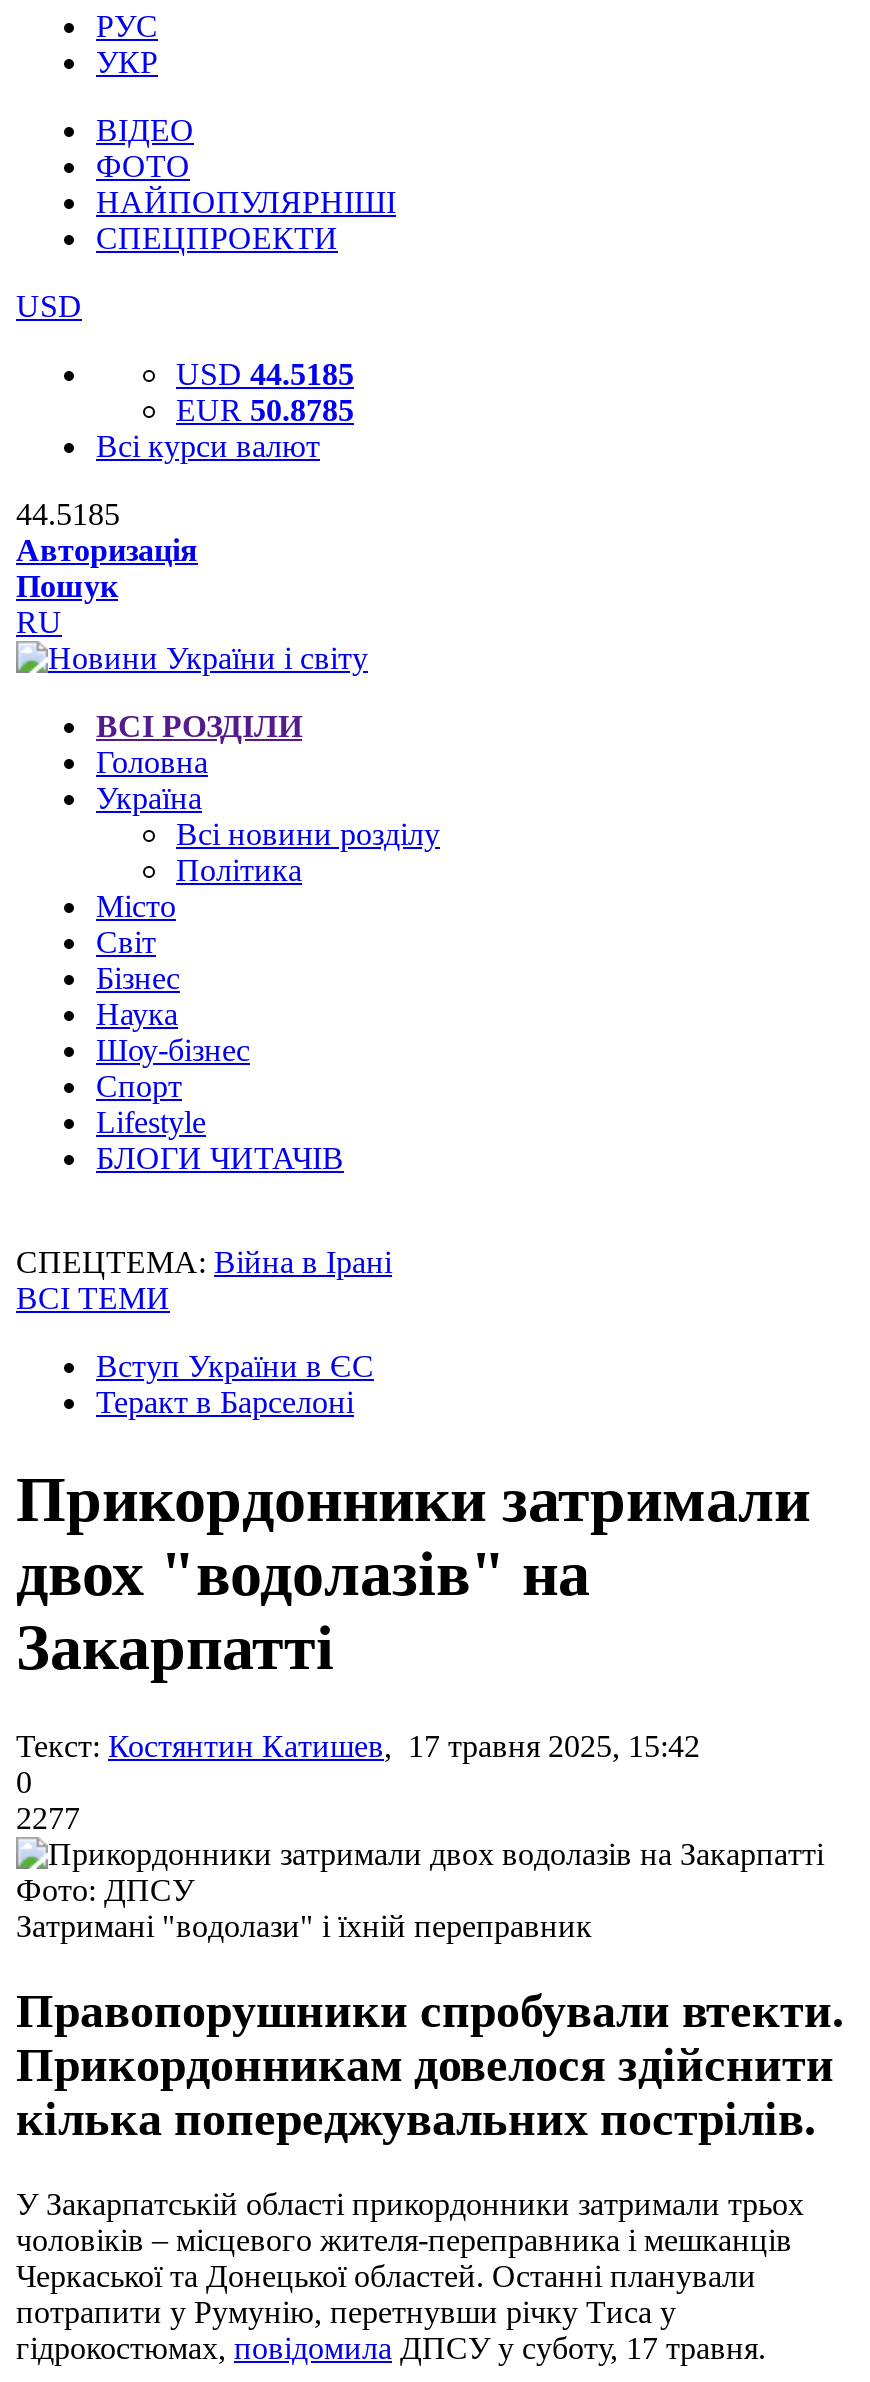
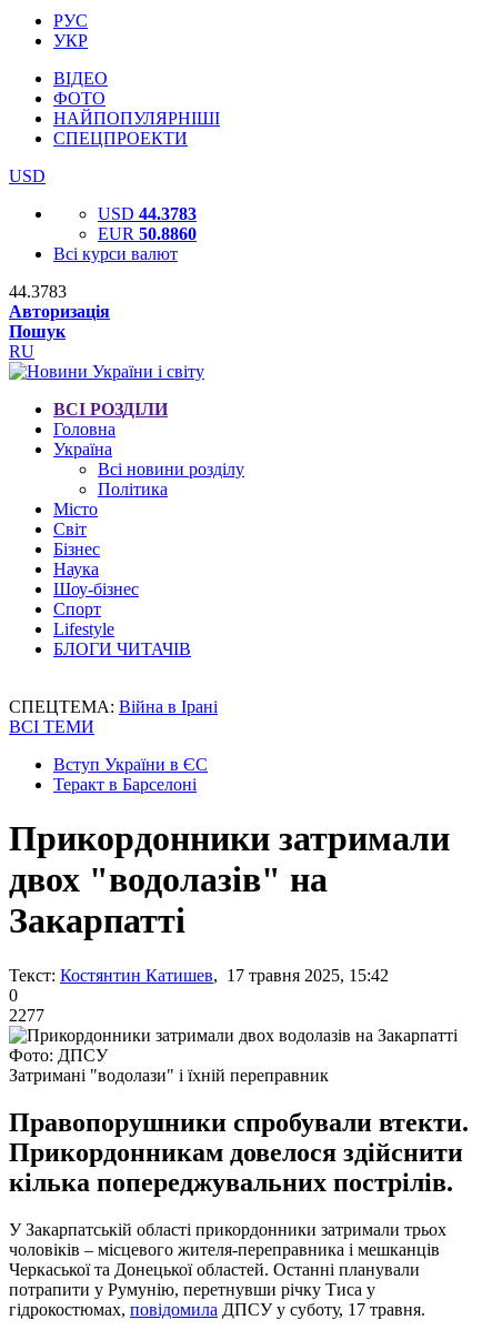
[176,357,354,391] USD 44.5185 -> [98,204,197,223] USD 44.3783
[176,393,354,427] EUR 50.8785 -> [98,224,197,243] EUR 50.8860
[16,497,120,531] 44.5185 -> [9,282,67,301] 44.3783

